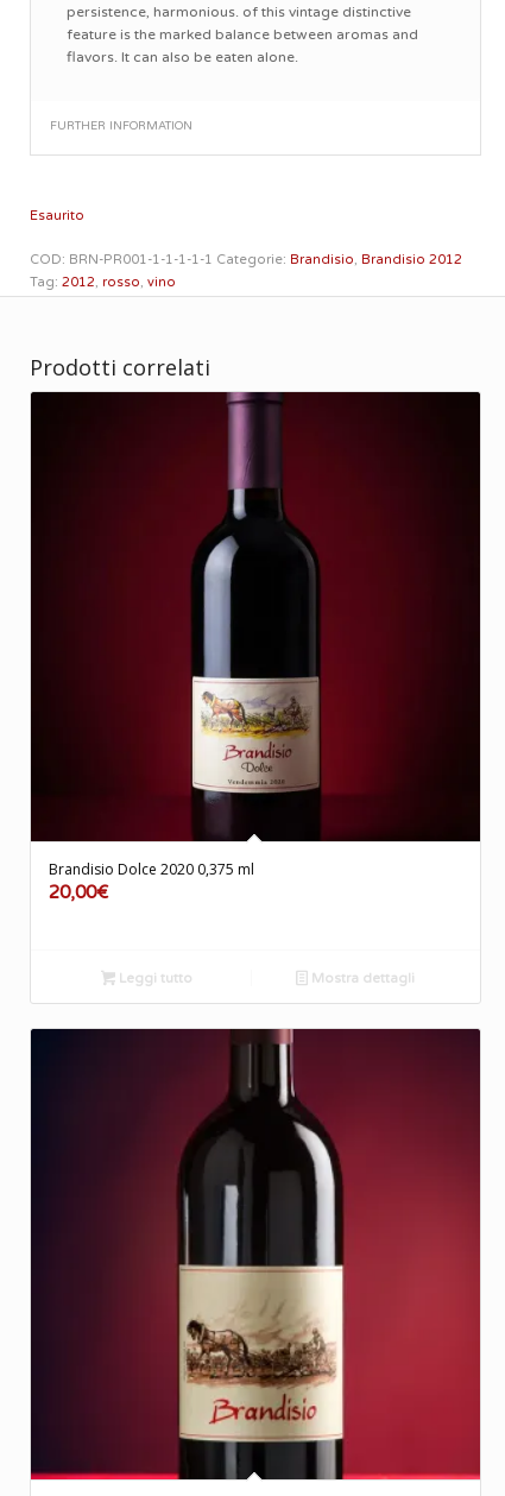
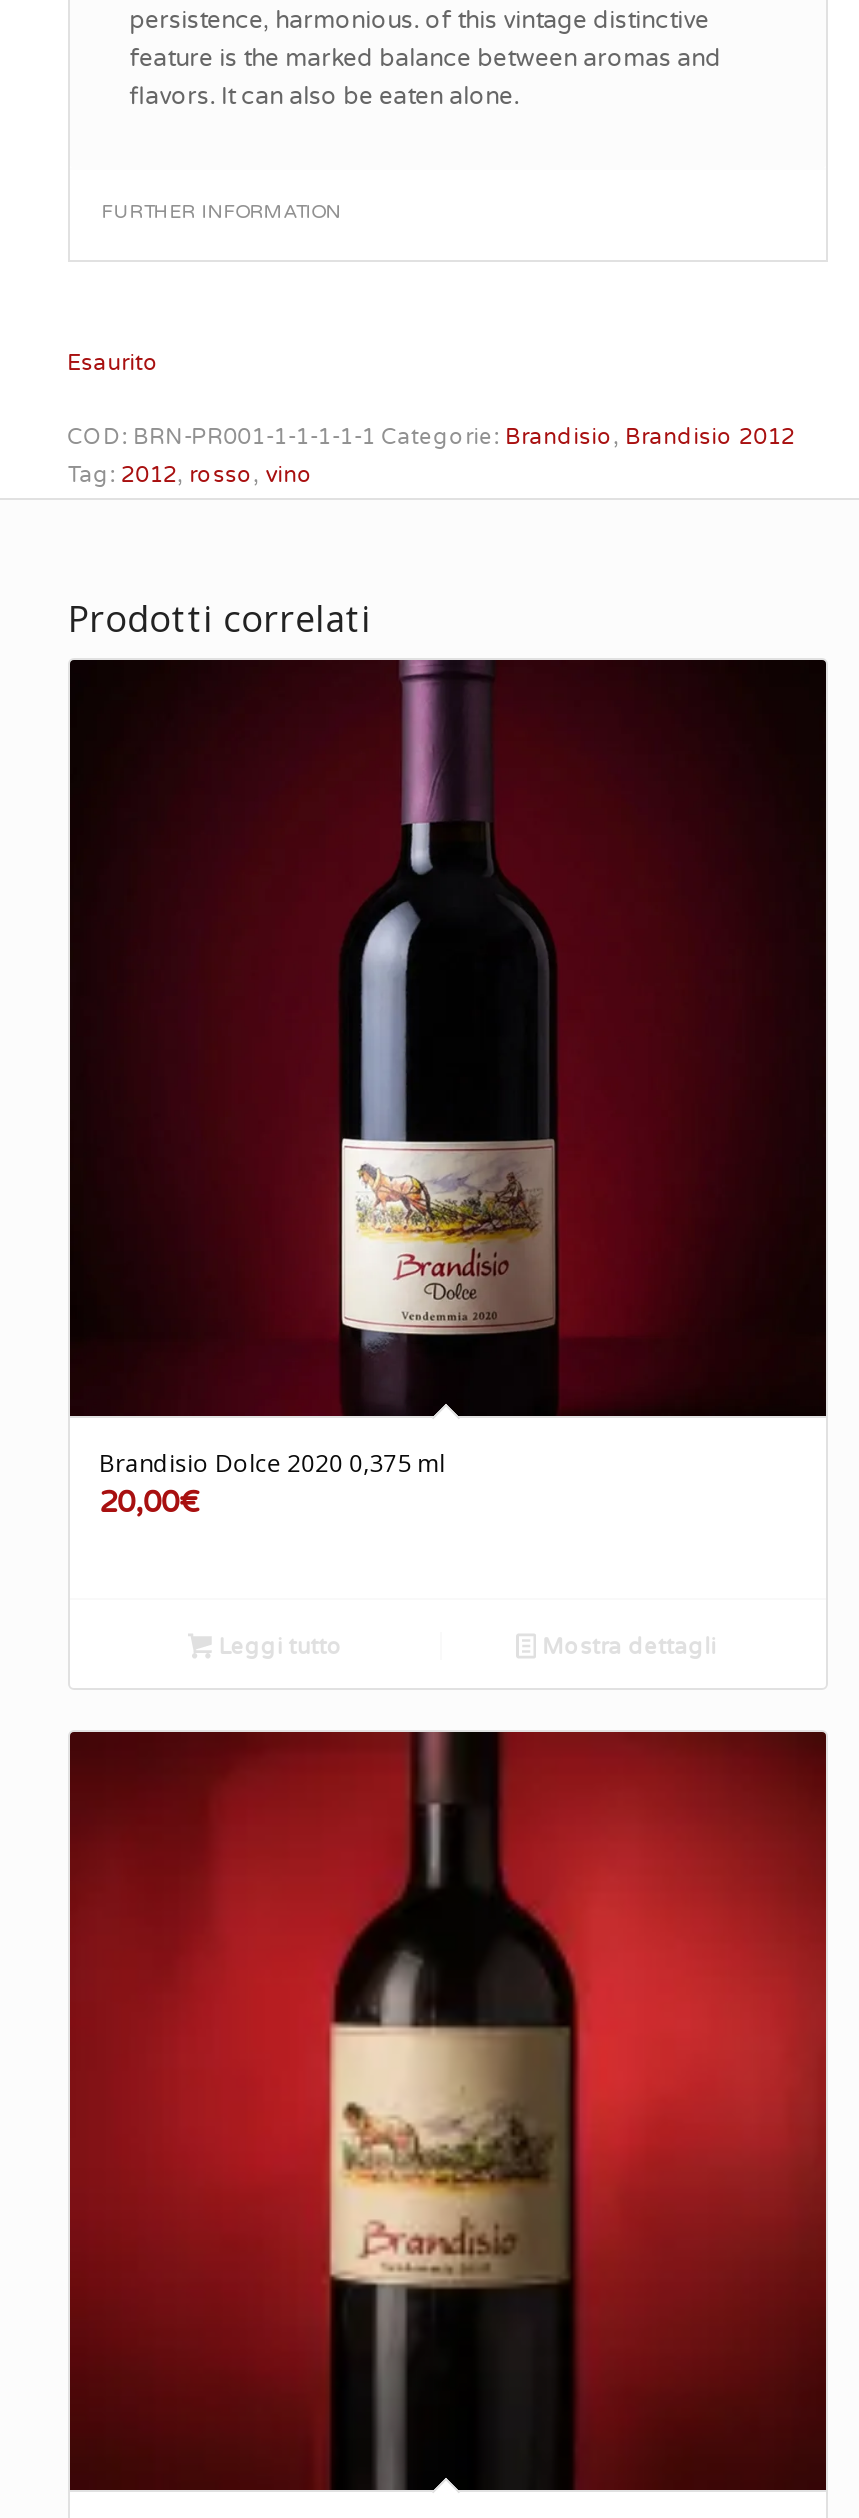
[30,1028,481,1481] [image] -> [68,1732,828,2492] [image]

